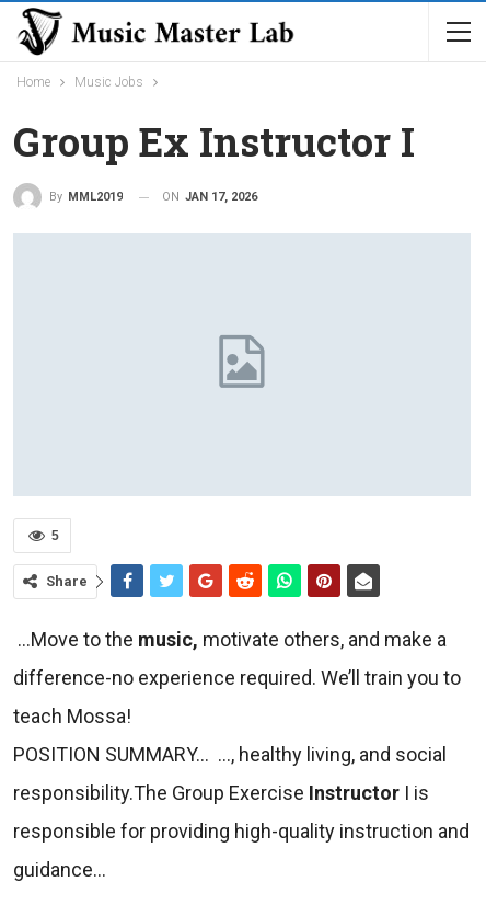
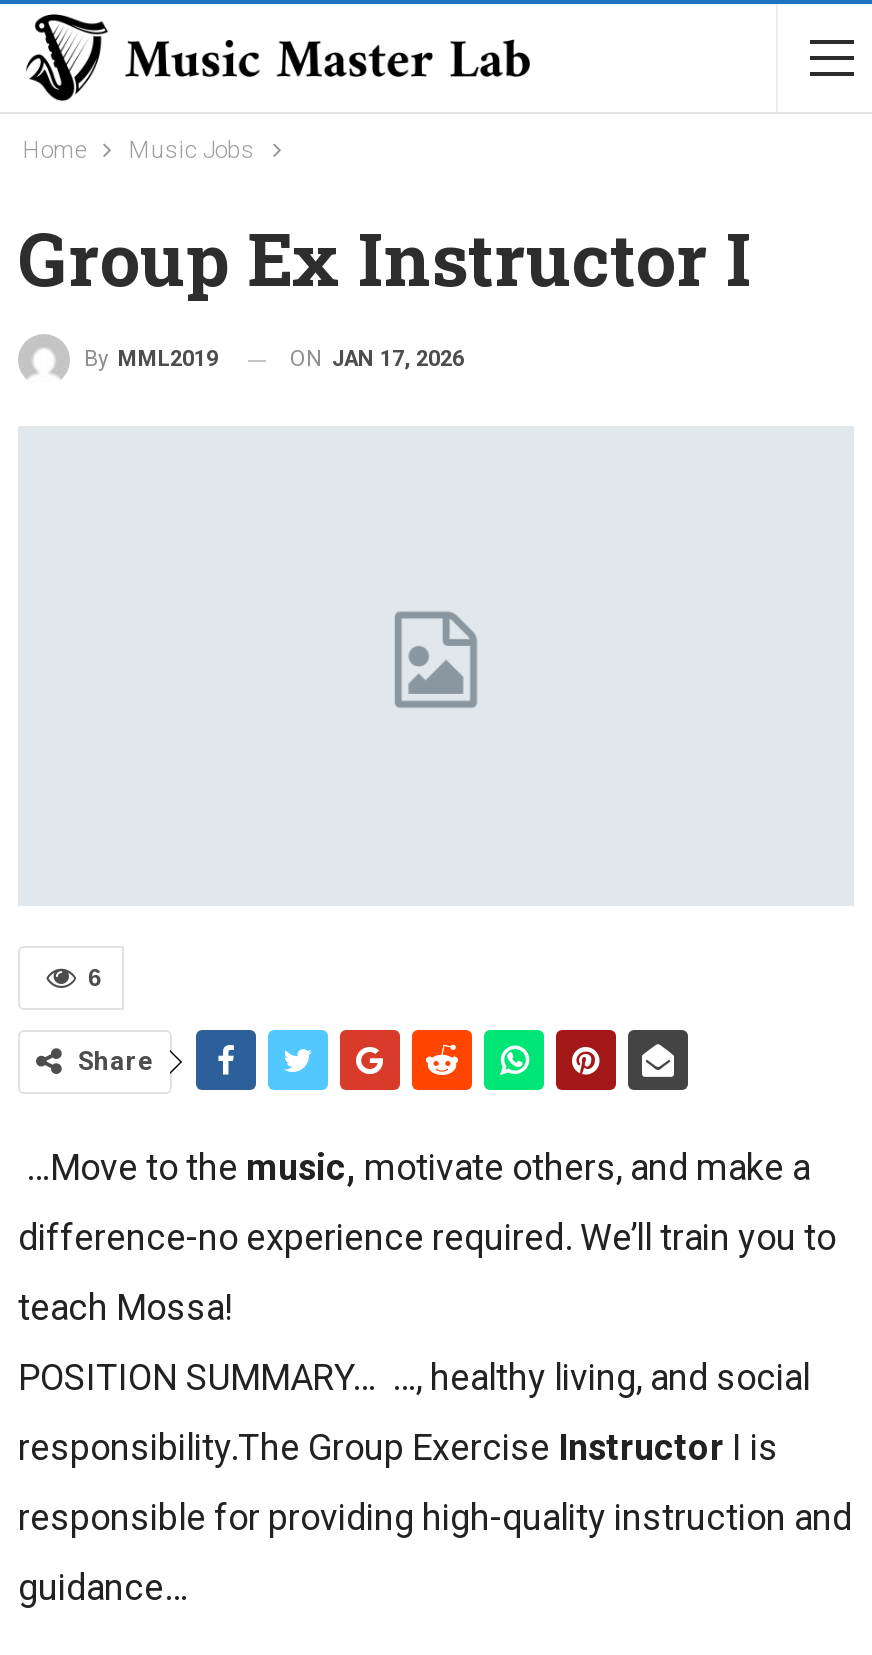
[51,528,59,543] 5 -> [88,963,102,991] 6

